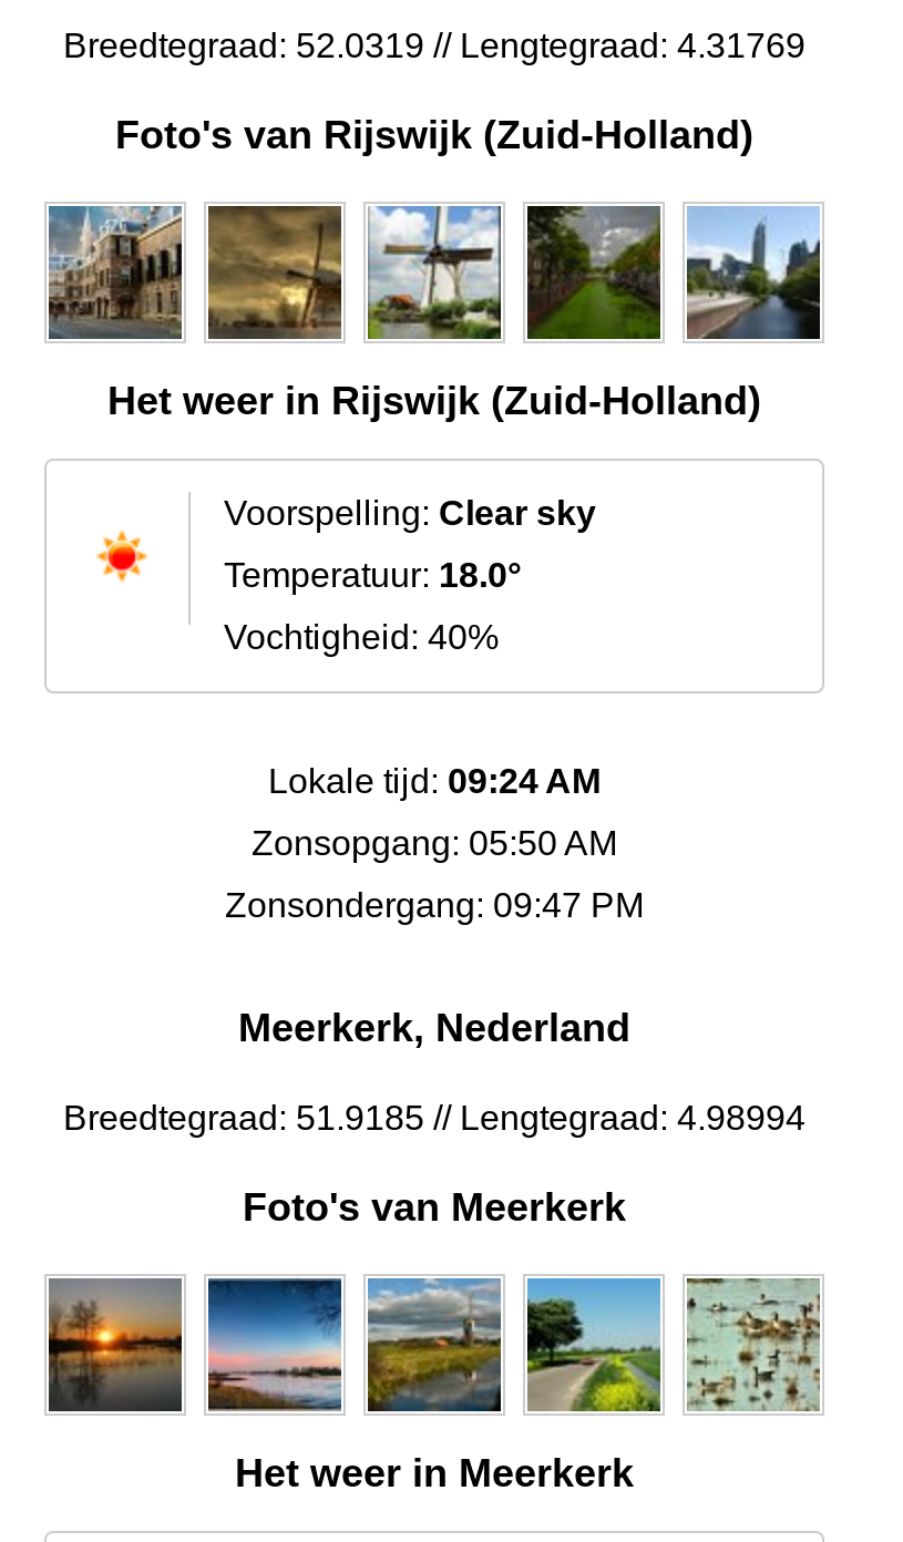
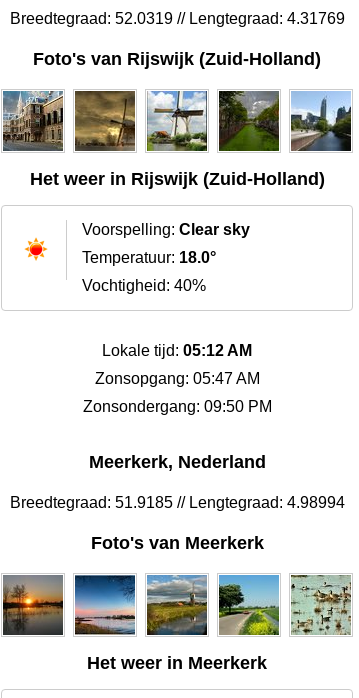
[268,763,601,800] Lokale tijd: 09:24 AM -> [102,342,252,359] Lokale tijd: 05:12 AM
[252,825,617,863] Zonsopgang: 05:50 AM -> [94,370,259,387] Zonsopgang: 05:47 AM
[225,887,644,925] Zonsondergang: 09:47 PM -> [82,398,271,415] Zonsondergang: 09:50 PM

